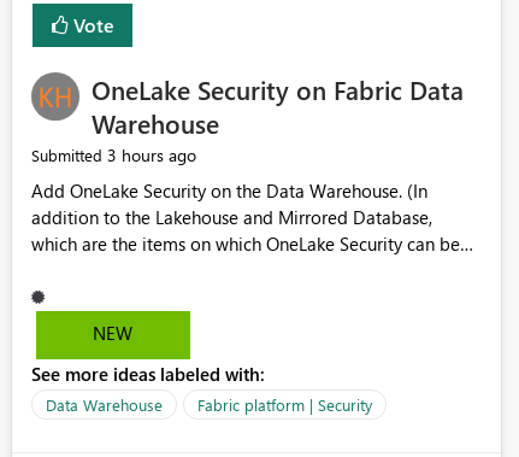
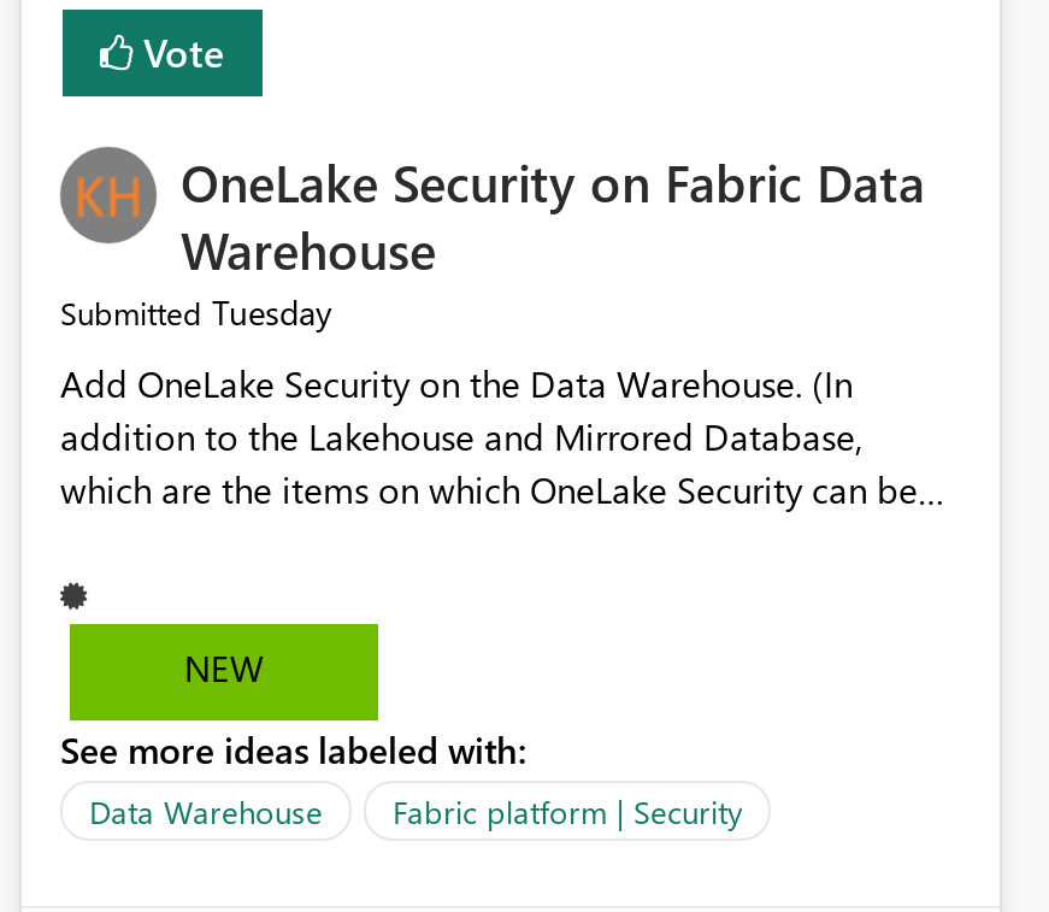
[31,144,196,167] Submitted 3 hours ago -> [60,290,332,336] Submitted Tuesday

